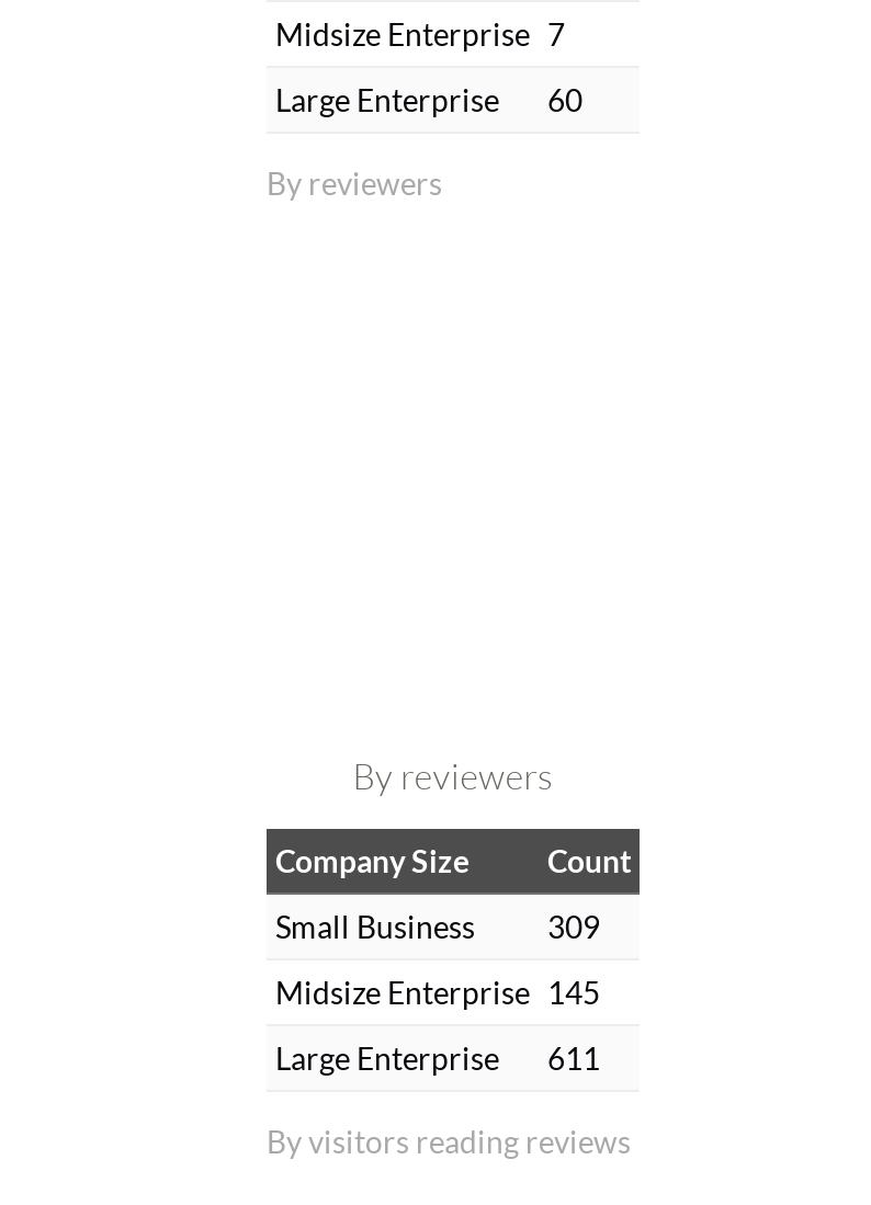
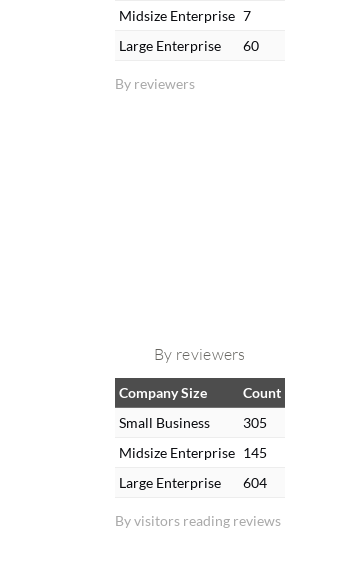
[275,908,600,946] Small Business 309 -> [119,414,267,431] Small Business 305
[275,1040,600,1077] Large Enterprise 611 -> [119,474,267,491] Large Enterprise 604

